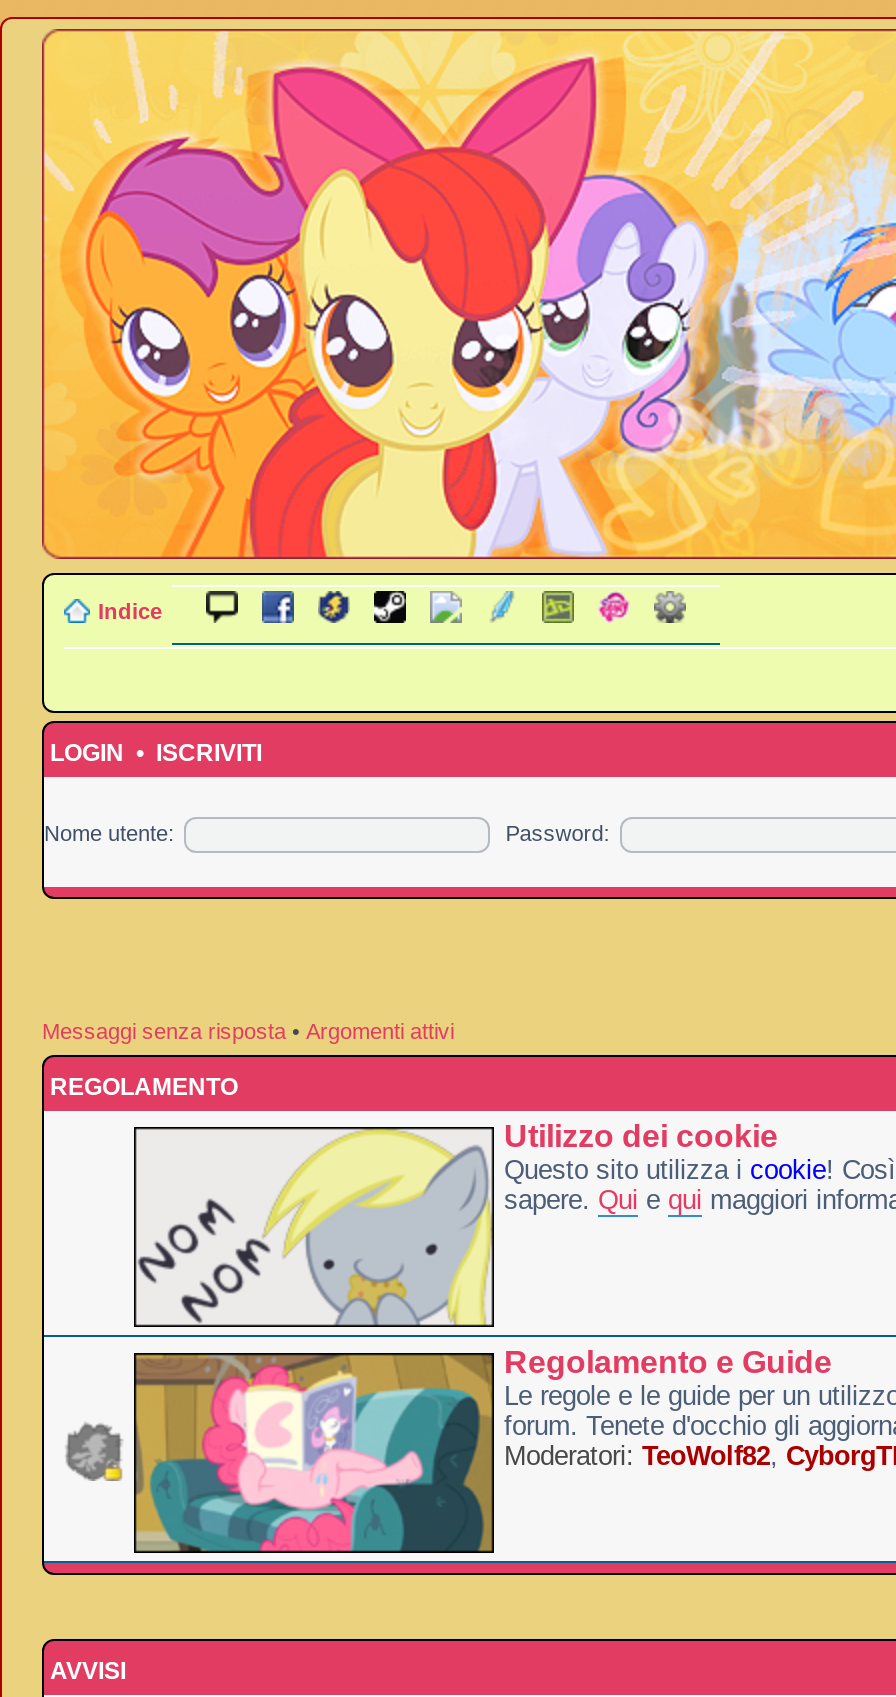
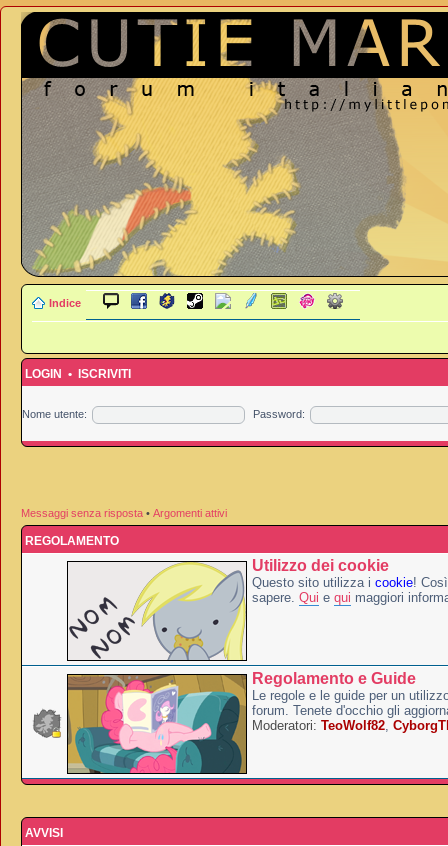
[40,27,890,561] [image] -> [20,11,445,278] [image]

